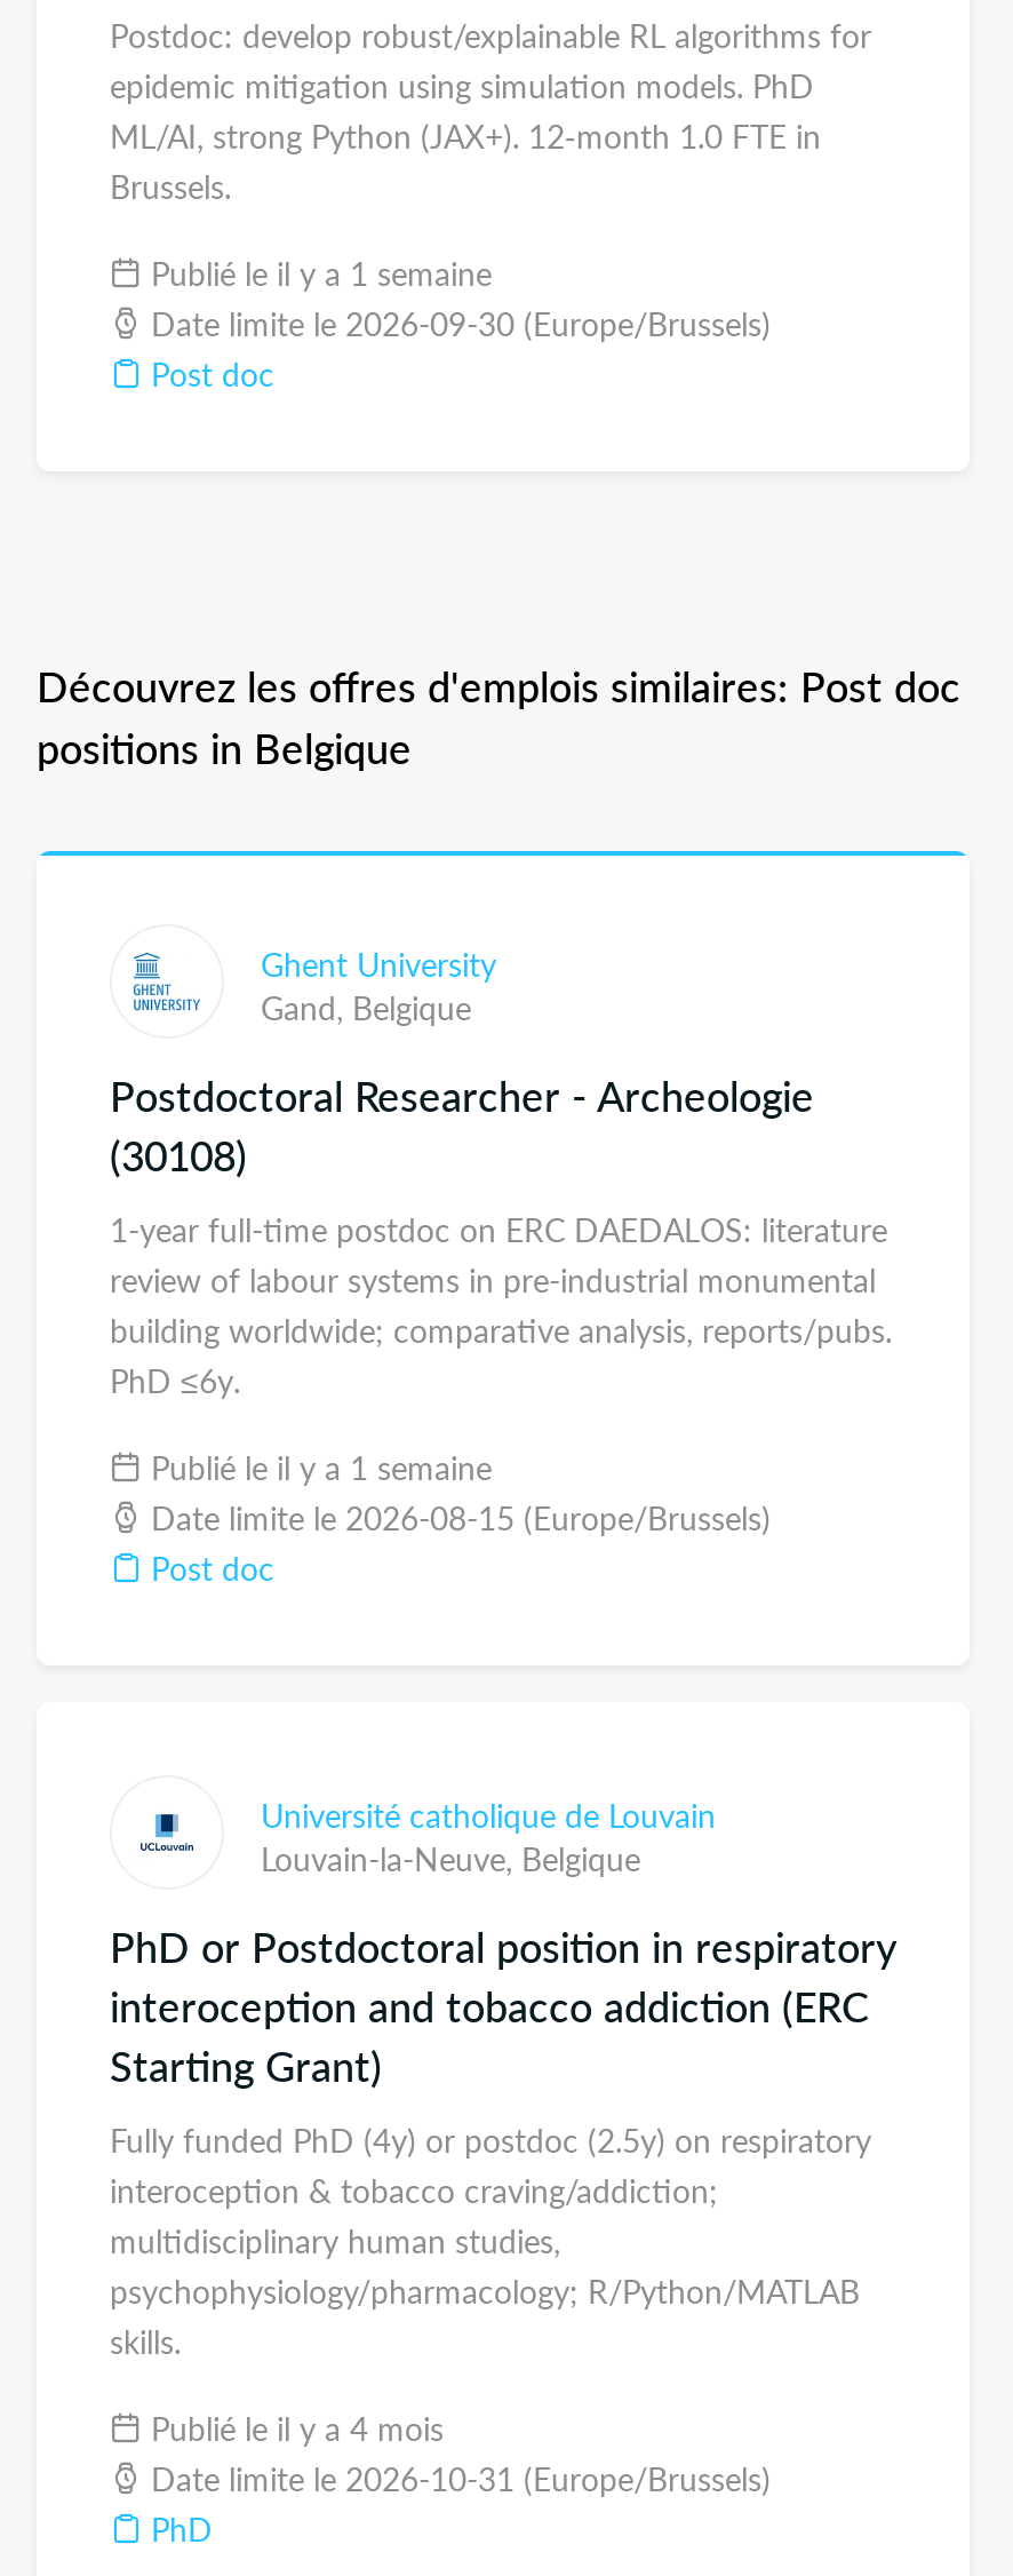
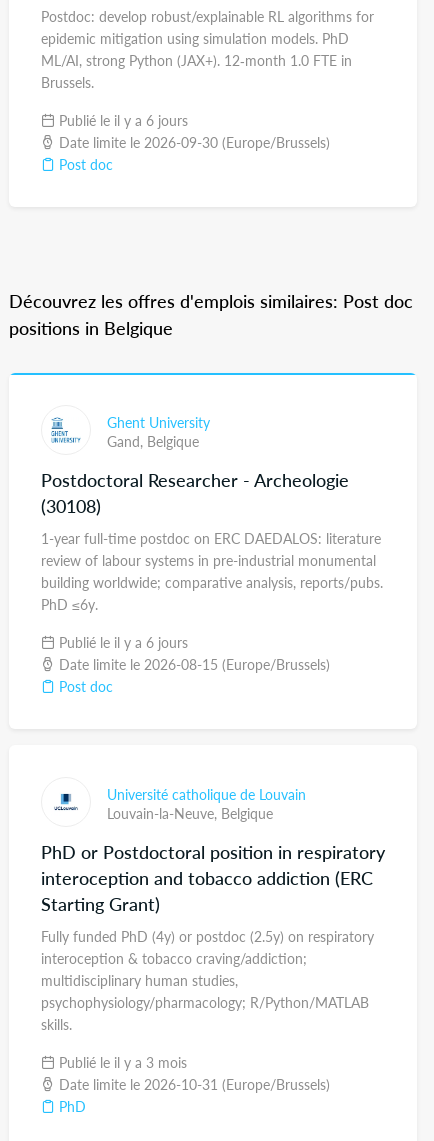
[142,249,492,295] Publié le il y a 1 semaine -> [55,110,188,130] Publié le il y a 6 jours
[142,1444,492,1489] Publié le il y a 1 semaine -> [55,632,188,652] Publié le il y a 6 jours
[142,2404,444,2450] Publié le il y a 4 mois -> [55,1052,187,1072] Publié le il y a 3 mois

